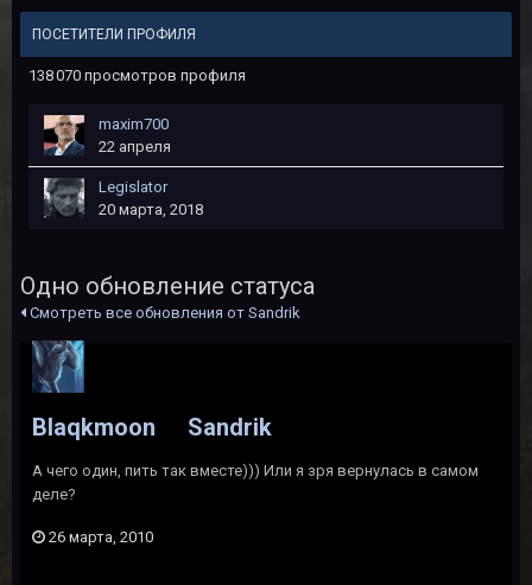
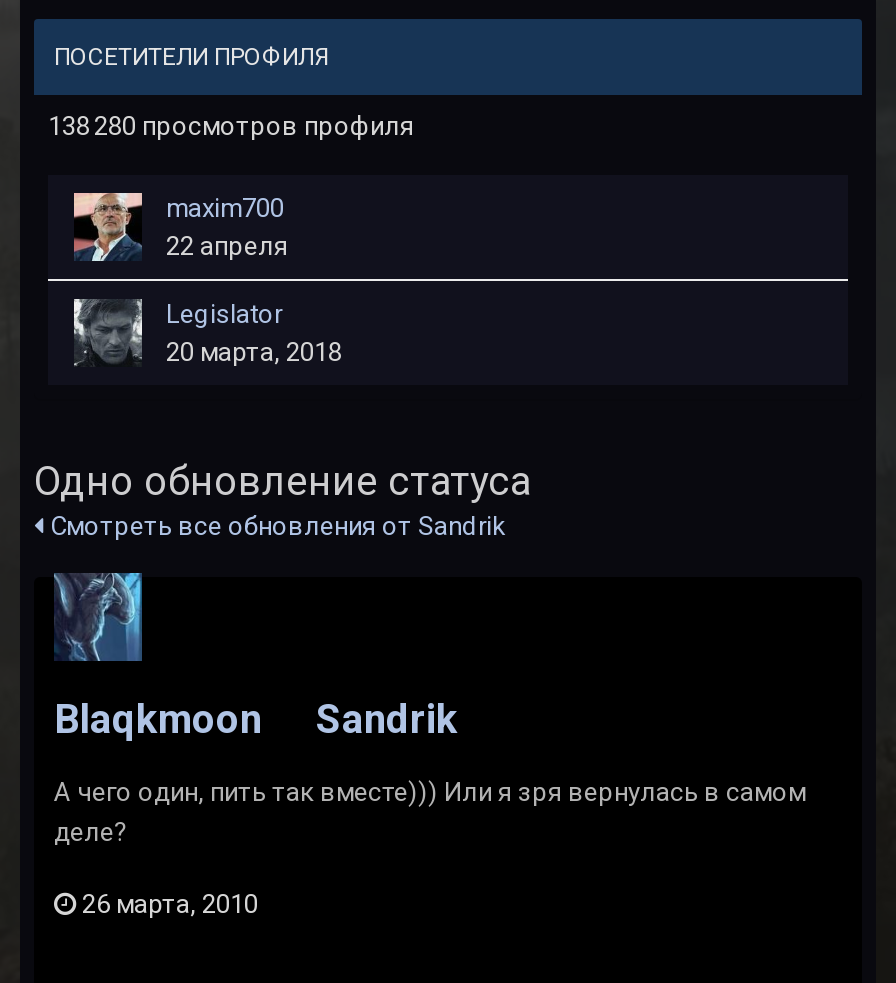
[28,66,246,84] 138 070 просмотров профиля -> [48,111,414,141] 138 280 просмотров профиля

